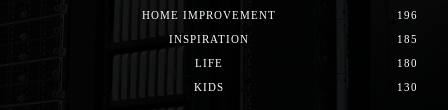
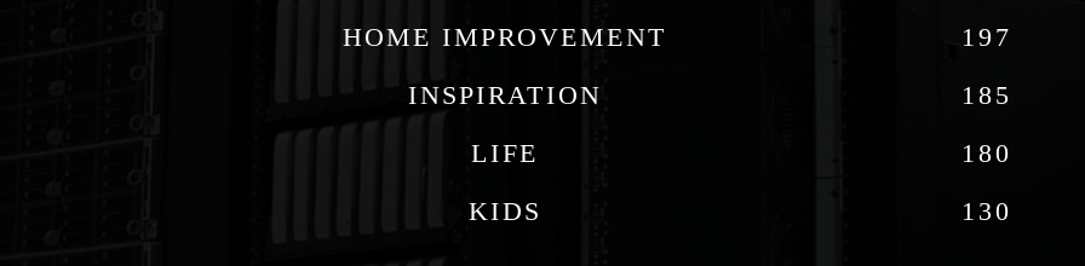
[397,9,418,21] 196 -> [961,21,1012,50] 197

